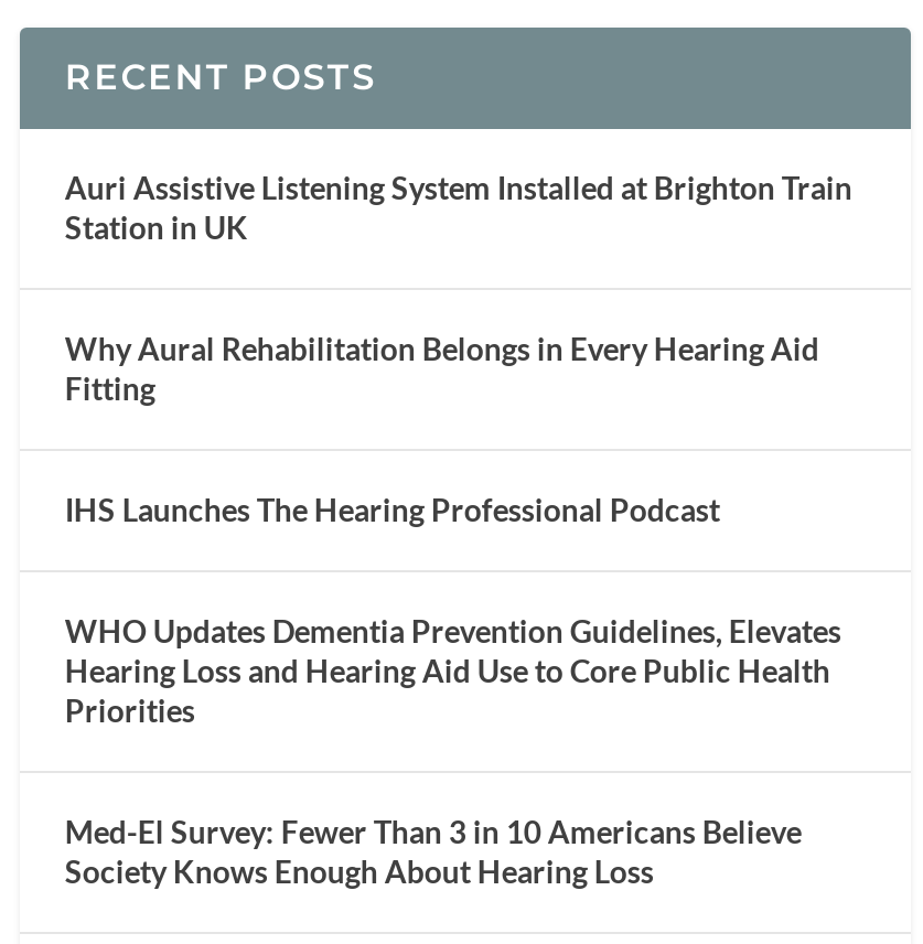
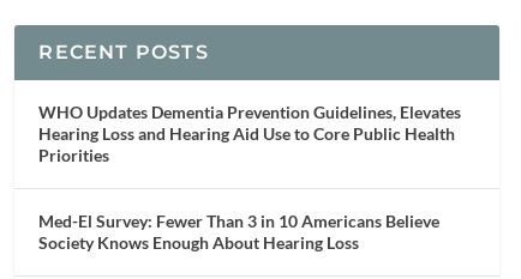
[65,167,852,527] Auri Assistive Listening System Installed at Brighton Train | Station in UK | Why Aural Rehabilitation Belongs in Every Hearing Aid | Fitting | IHS Launches The Hearing Professional Podcast -> none

